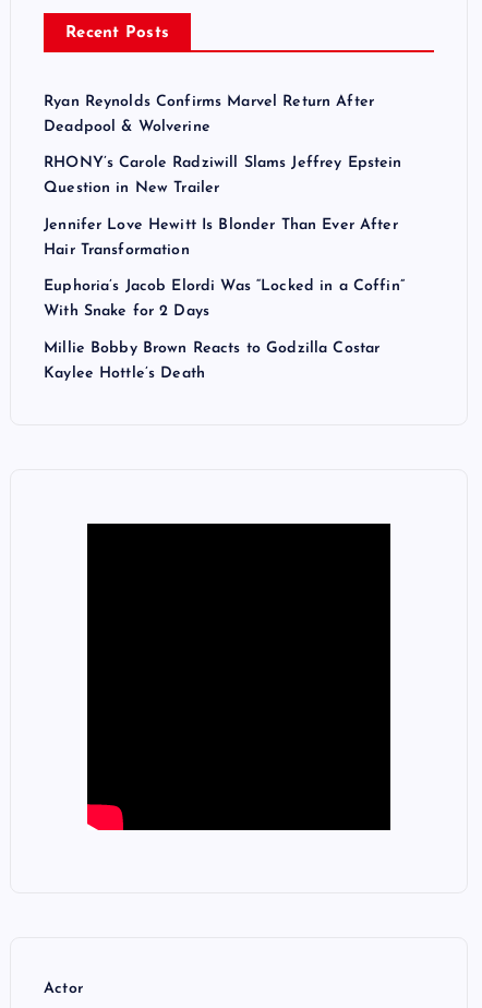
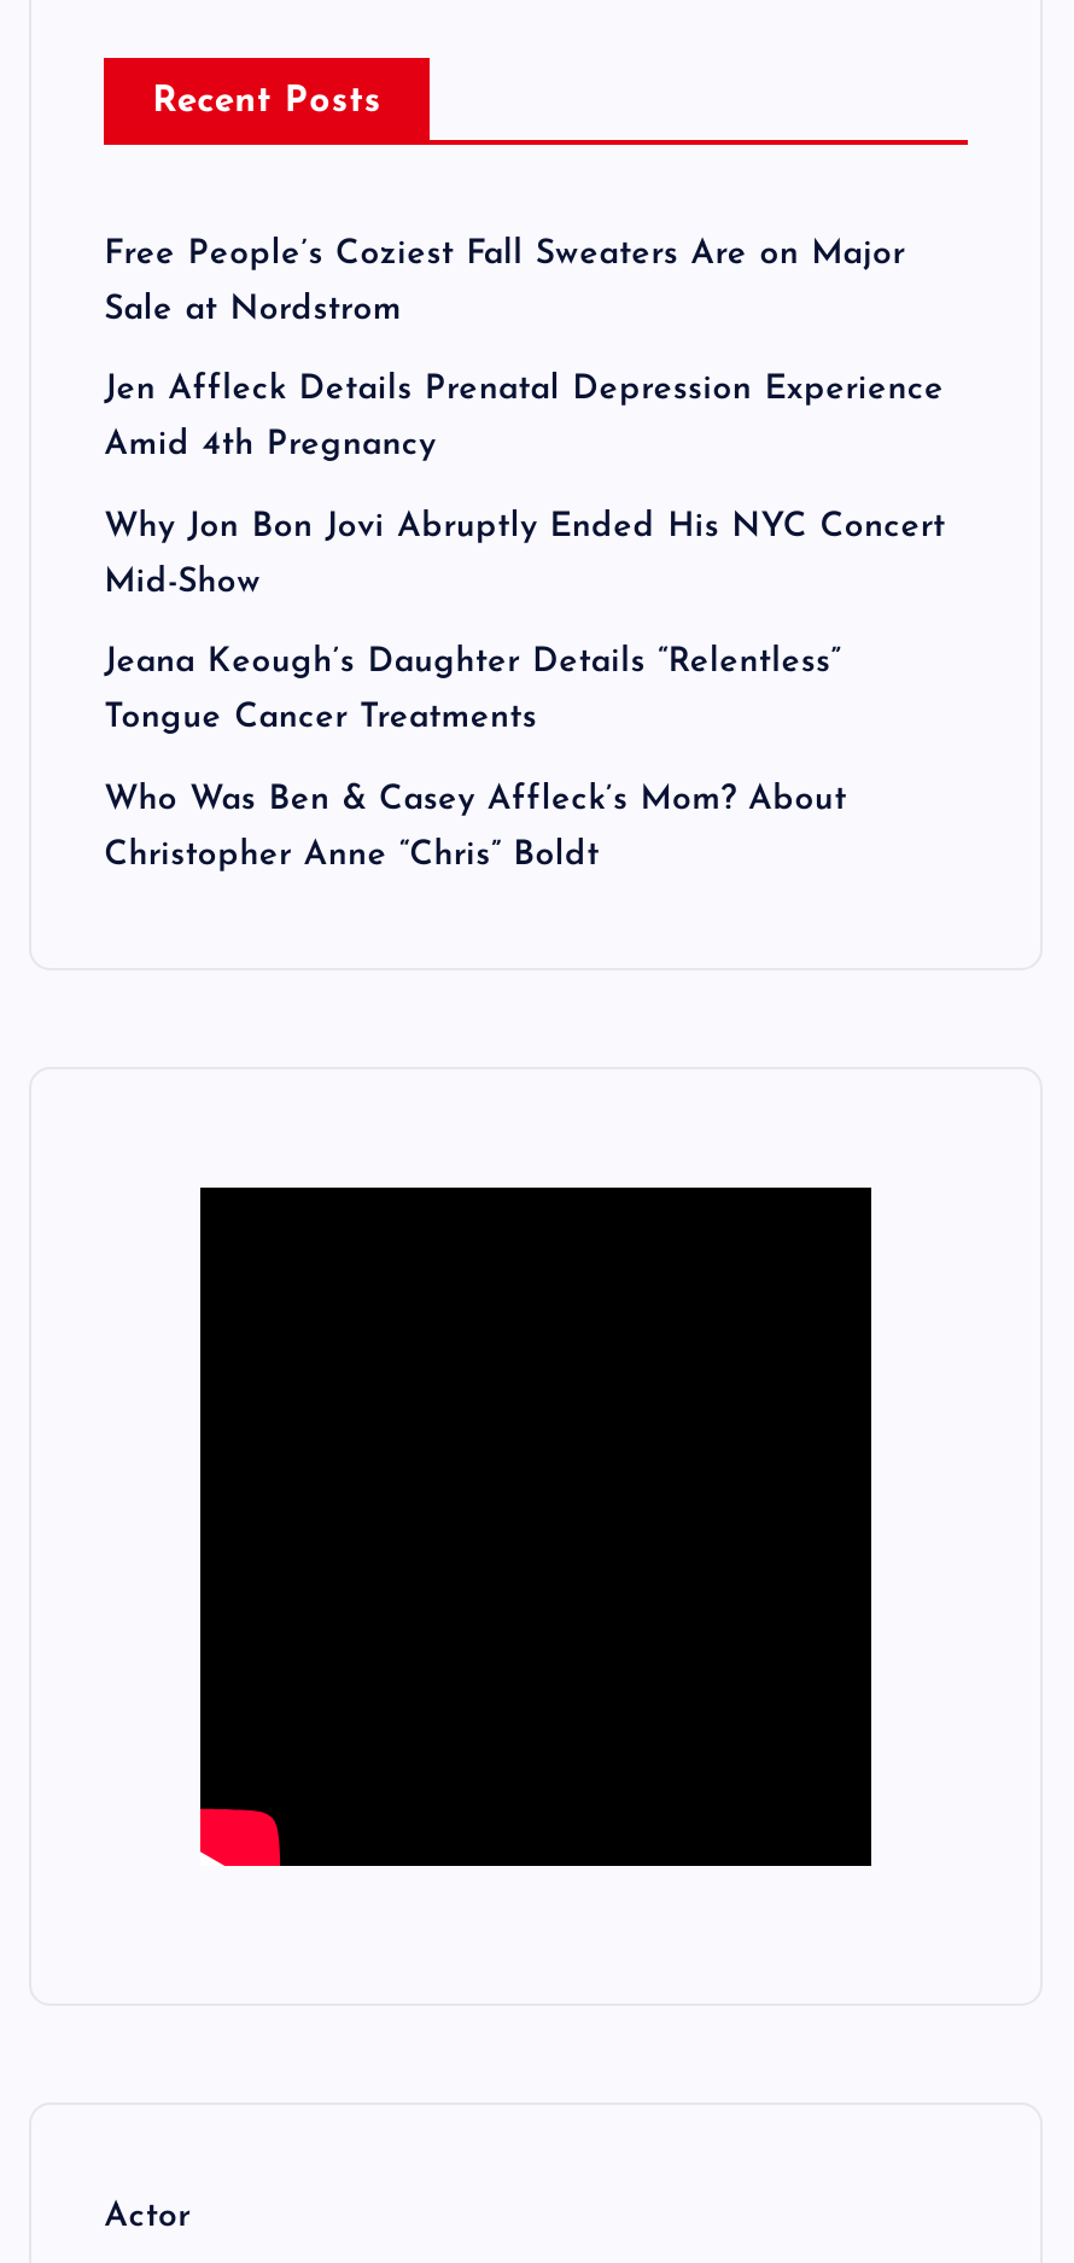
[44,93,374,110] Ryan Reynolds Confirms Marvel Return After -> [104,236,905,272] Free People’s Coziest Fall Sweaters Are on Major
[44,119,210,135] Deadpool & Wolverine -> [104,291,402,328] Sale at Nordstrom
[44,155,402,171] RHONY’s Carole Radziwill Slams Jeffrey Epstein -> [104,372,944,408] Jen Affleck Details Prenatal Depression Experience
[44,180,220,197] Question in New Trailer -> [104,428,436,464] Amid 4th Pregnancy
[44,217,398,233] Jennifer Love Hewitt Is Blonder Than Ever After -> [104,509,945,545] Why Jon Bon Jovi Abruptly Ended His NYC Concert
[44,242,190,258] Hair Transformation -> [104,564,261,601] Mid-Show
[44,279,404,295] Euphoria’s Jacob Elordi Was “Locked in a Coffin” -> [104,645,841,681] Jeana Keough’s Daughter Details “Relentless”
[44,304,209,320] With Snake for 2 Days -> [104,701,537,737] Tongue Cancer Treatments
[44,340,380,357] Millie Bobby Brown Reacts to Godzilla Costar -> [104,782,846,818] Who Was Ben & Casey Affleck’s Mom? About
[44,365,205,382] Kaylee Hottle’s Death -> [104,837,599,874] Christopher Anne “Chris” Boldt

